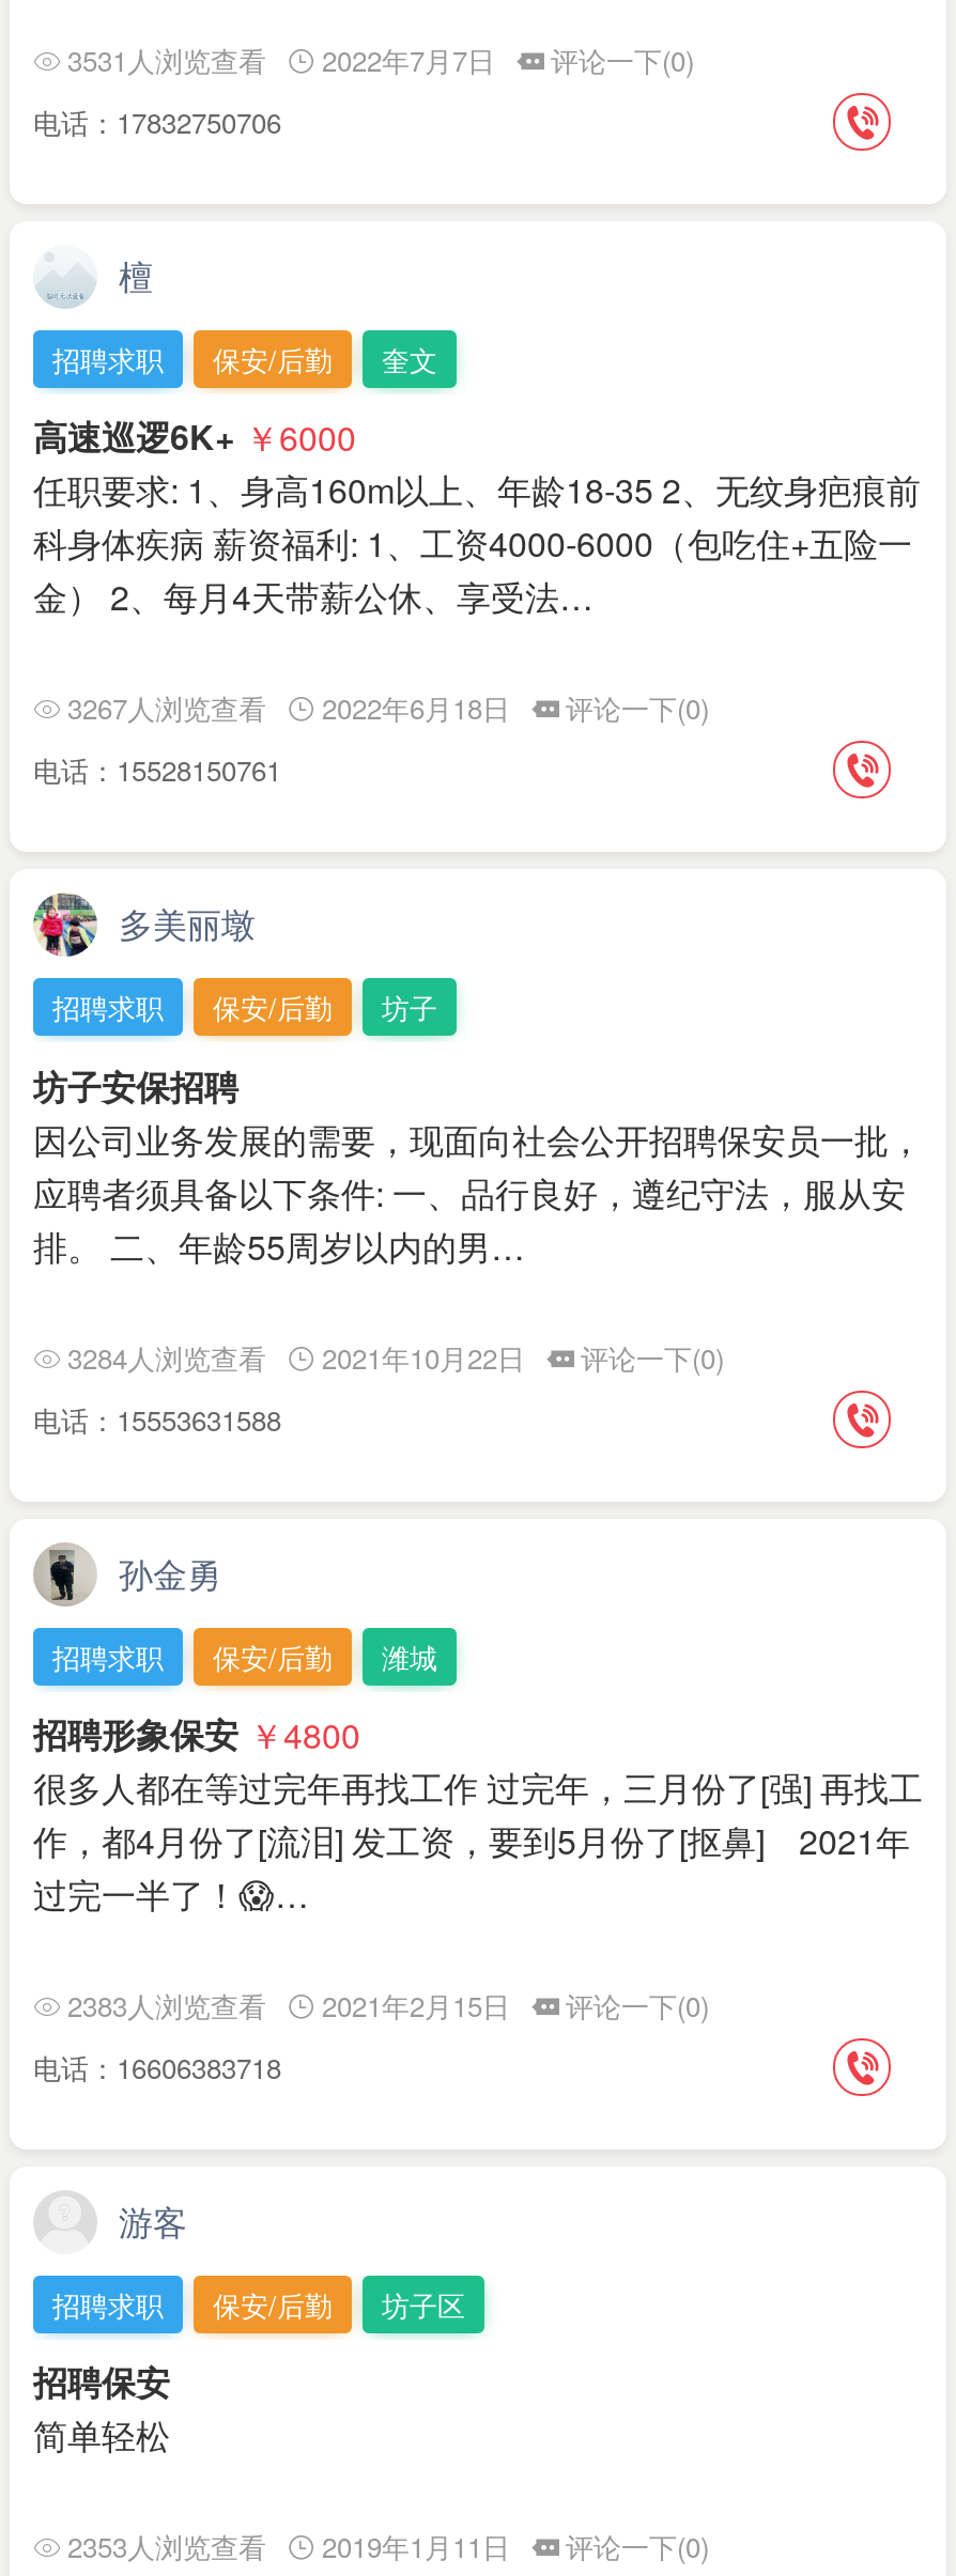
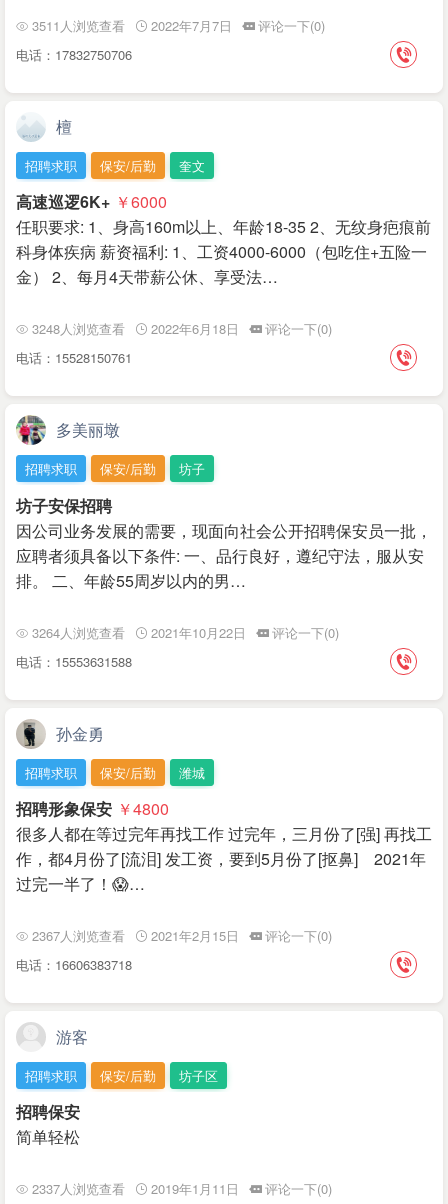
[67,40,694,80] 3531人浏览查看 2022年7月7日 评论一下(0) -> [32,16,325,35] 3511人浏览查看 2022年7月7日 评论一下(0)
[67,688,709,729] 3267人浏览查看 2022年6月18日 评论一下(0) -> [32,319,332,338] 3248人浏览查看 2022年6月18日 评论一下(0)
[67,1337,724,1377] 3284人浏览查看 2021年10月22日 评论一下(0) -> [32,623,339,642] 3264人浏览查看 2021年10月22日 评论一下(0)
[67,1985,709,2026] 2383人浏览查看 2021年2月15日 评论一下(0) -> [32,926,332,945] 2367人浏览查看 2021年2月15日 评论一下(0)
[67,2526,709,2567] 2353人浏览查看 2019年1月11日 评论一下(0) -> [32,1179,332,1198] 2337人浏览查看 2019年1月11日 评论一下(0)

